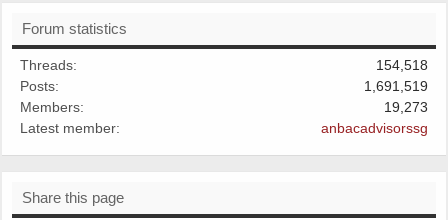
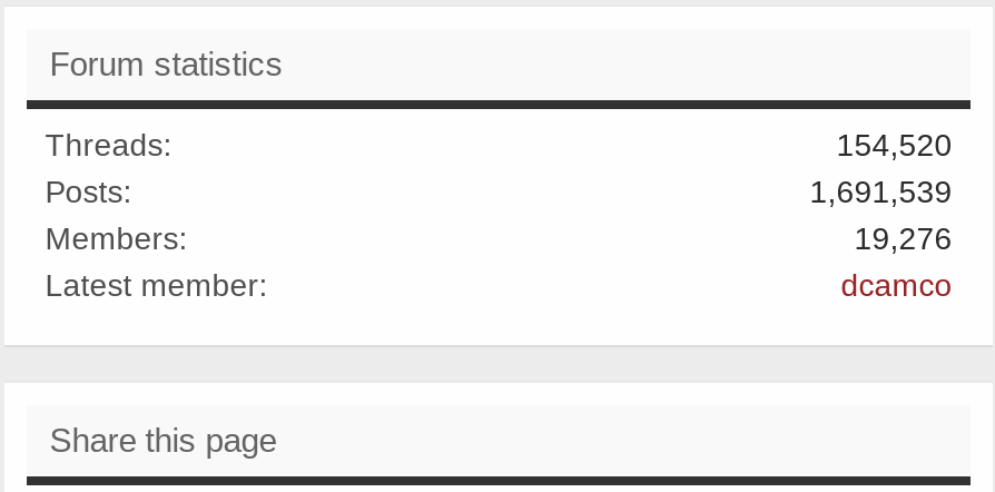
[376,57,428,73] 154,518 -> [837,128,952,163] 154,520
[364,78,428,94] 1,691,519 -> [810,174,952,210] 1,691,539
[384,99,428,115] 19,273 -> [854,221,952,257] 19,276
[321,120,428,136] anbacadvisorssg -> [841,268,952,303] dcamco

